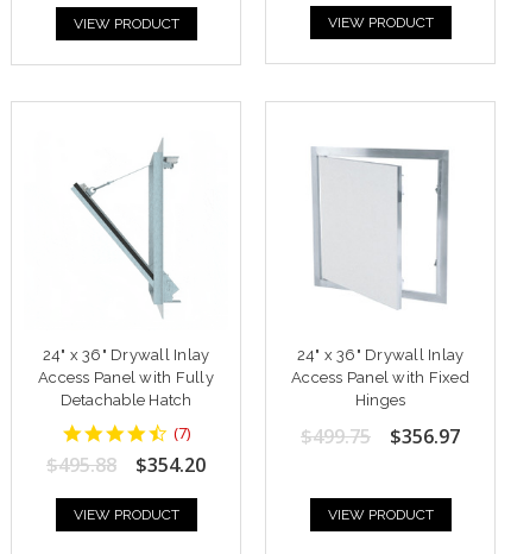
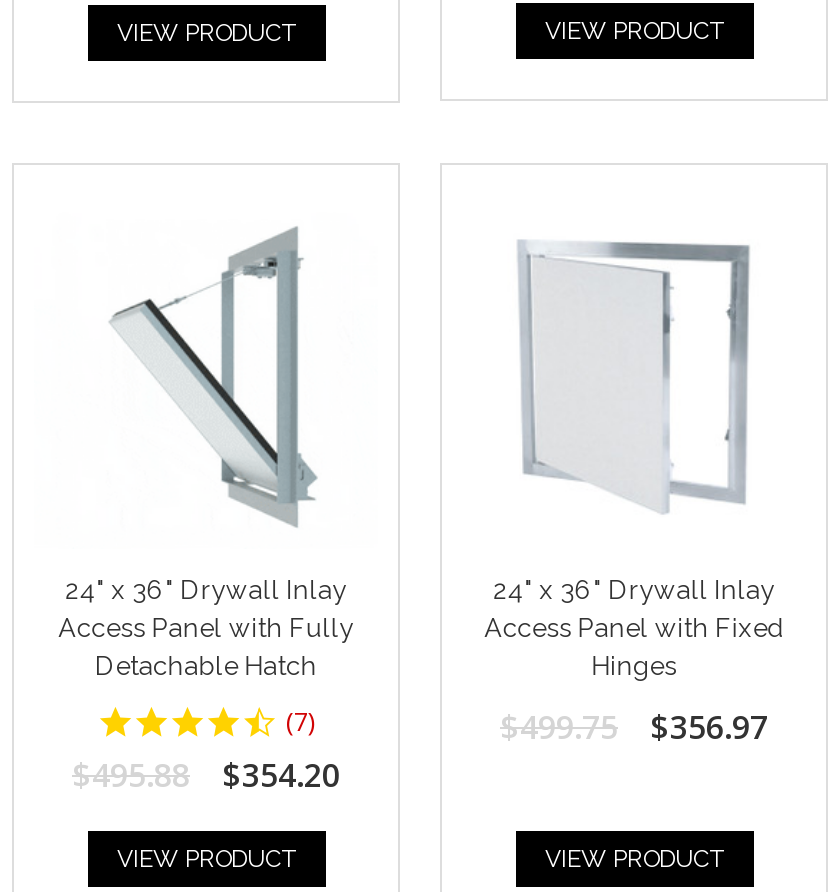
[71,139,190,317] [image] -> [110,227,318,527] [image]

